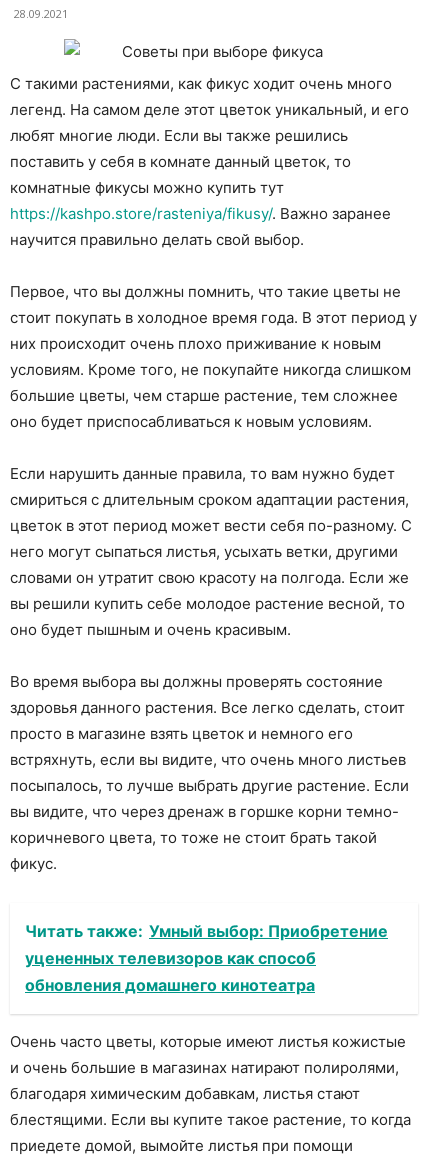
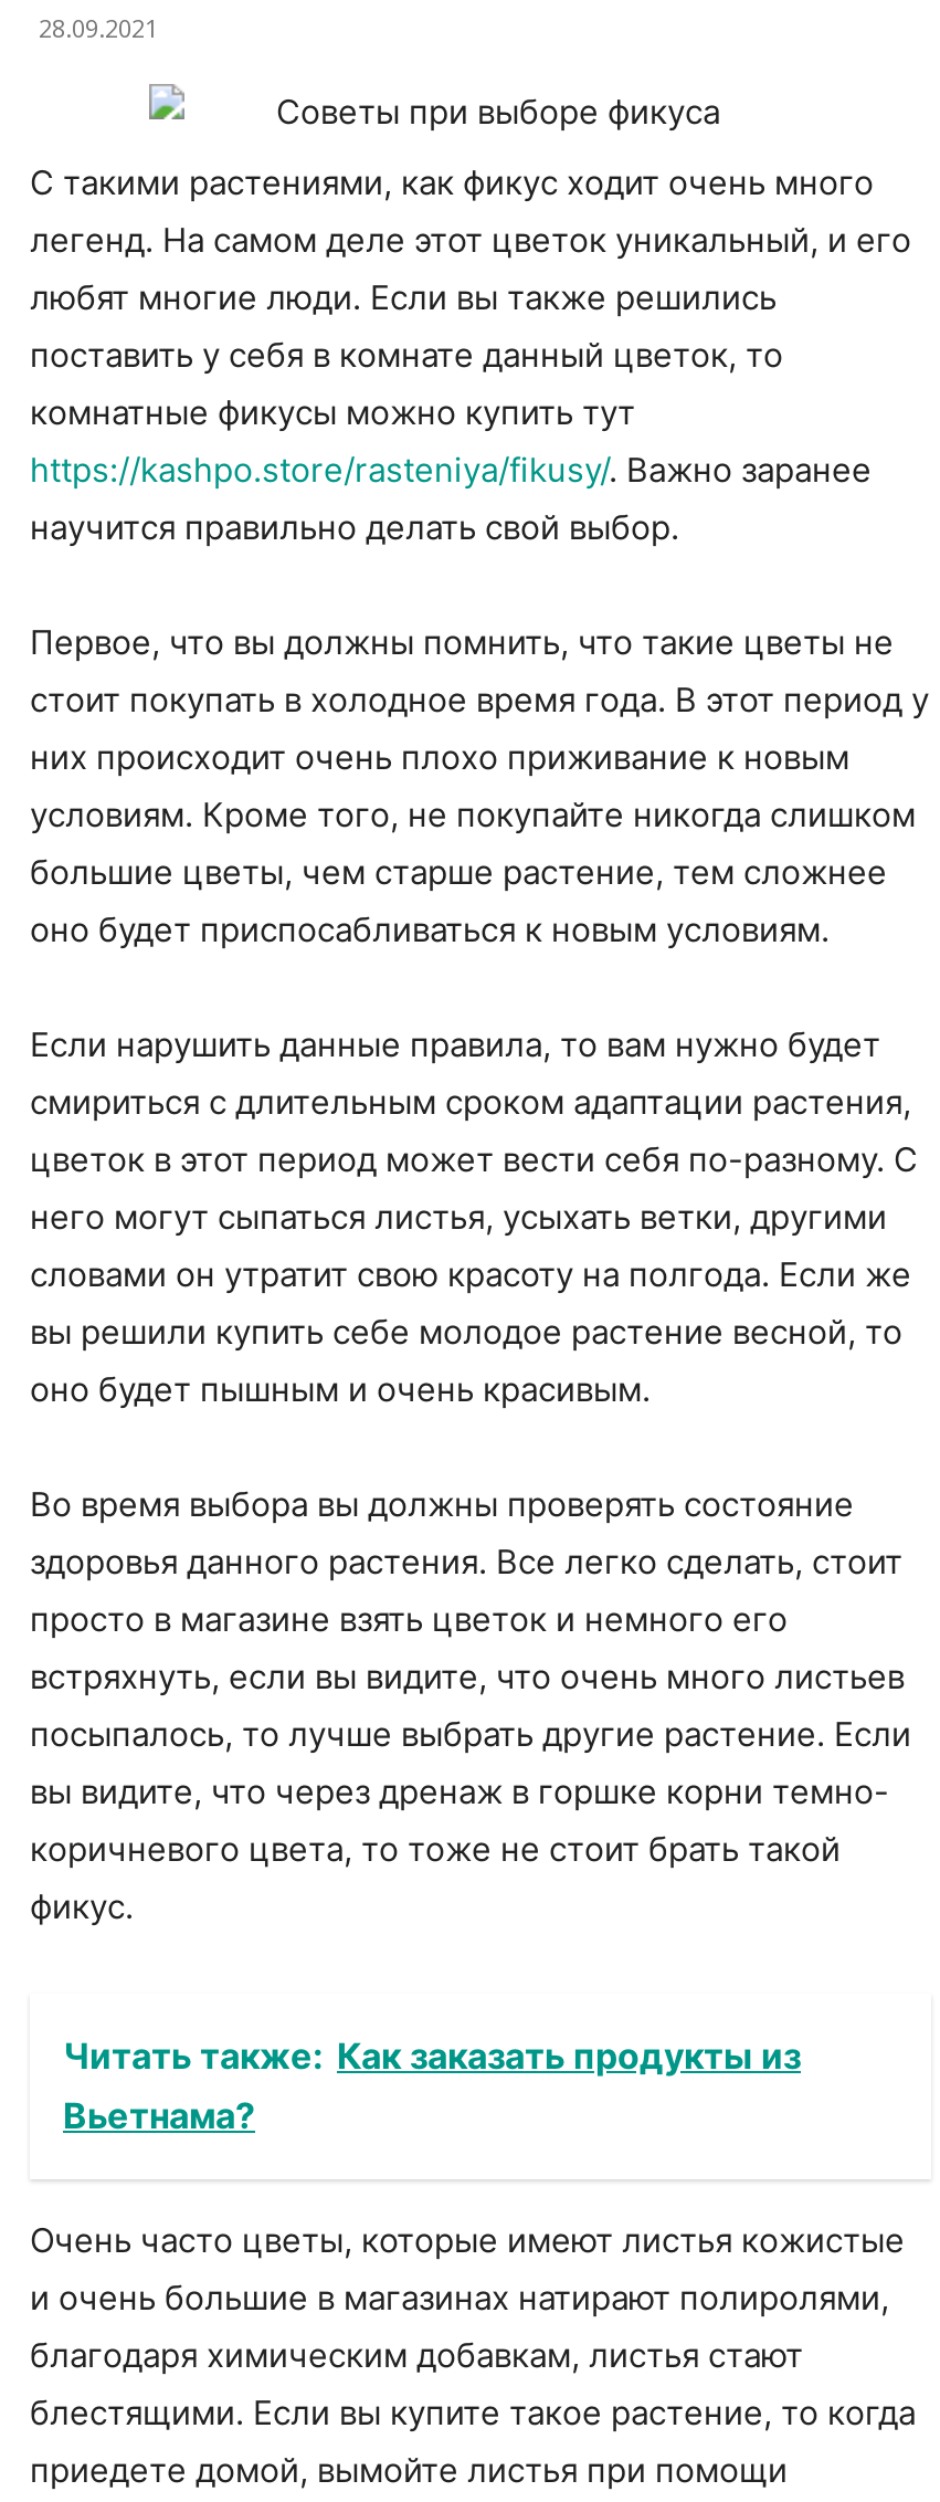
[25,921,388,995] Читать также: Умный выбор: Приобретение | уцененных телевизоров как способ | обновления домашнего кинотеатра -> [63,2033,801,2137] Читать также: Как заказать продукты из | Вьетнама?

